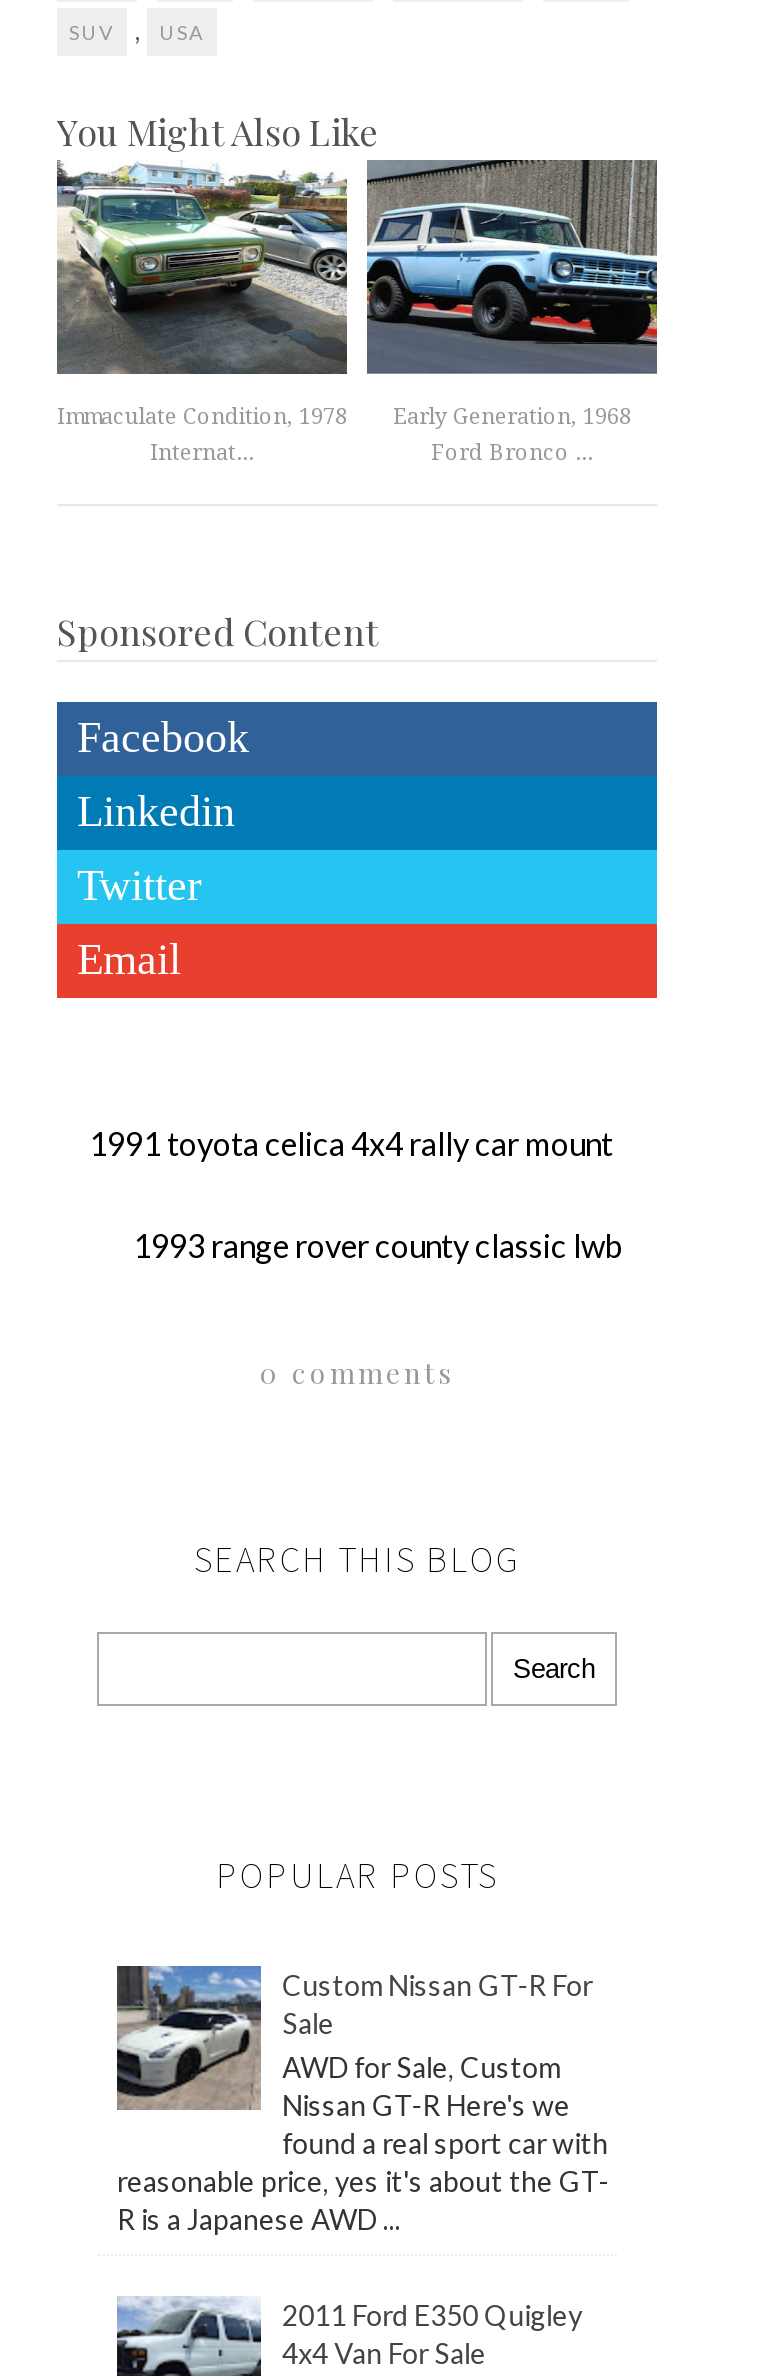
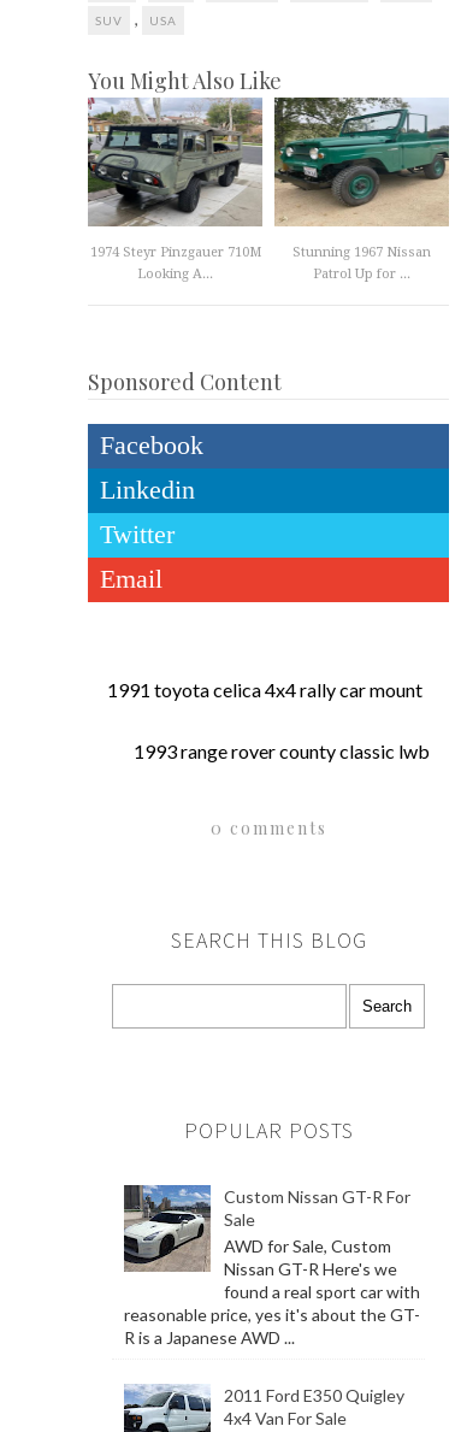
[55,162,349,465] [image] | Immaculate Condition, 1978 | Internat... -> [87,98,264,281] [image] | 1974 Steyr Pinzgauer 710M | Looking A...
[365,158,659,465] [image] | Early Generation, 1968 | Ford Bronco ... -> [273,96,449,281] [image] | Stunning 1967 Nissan | Patrol Up for ...

